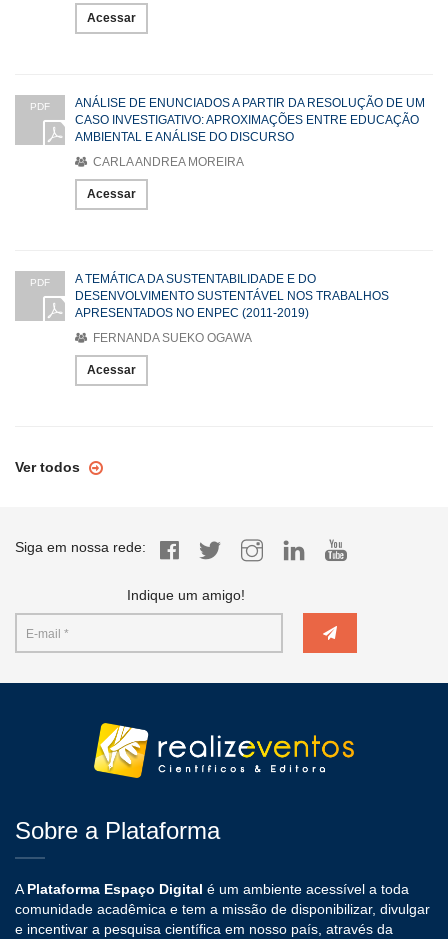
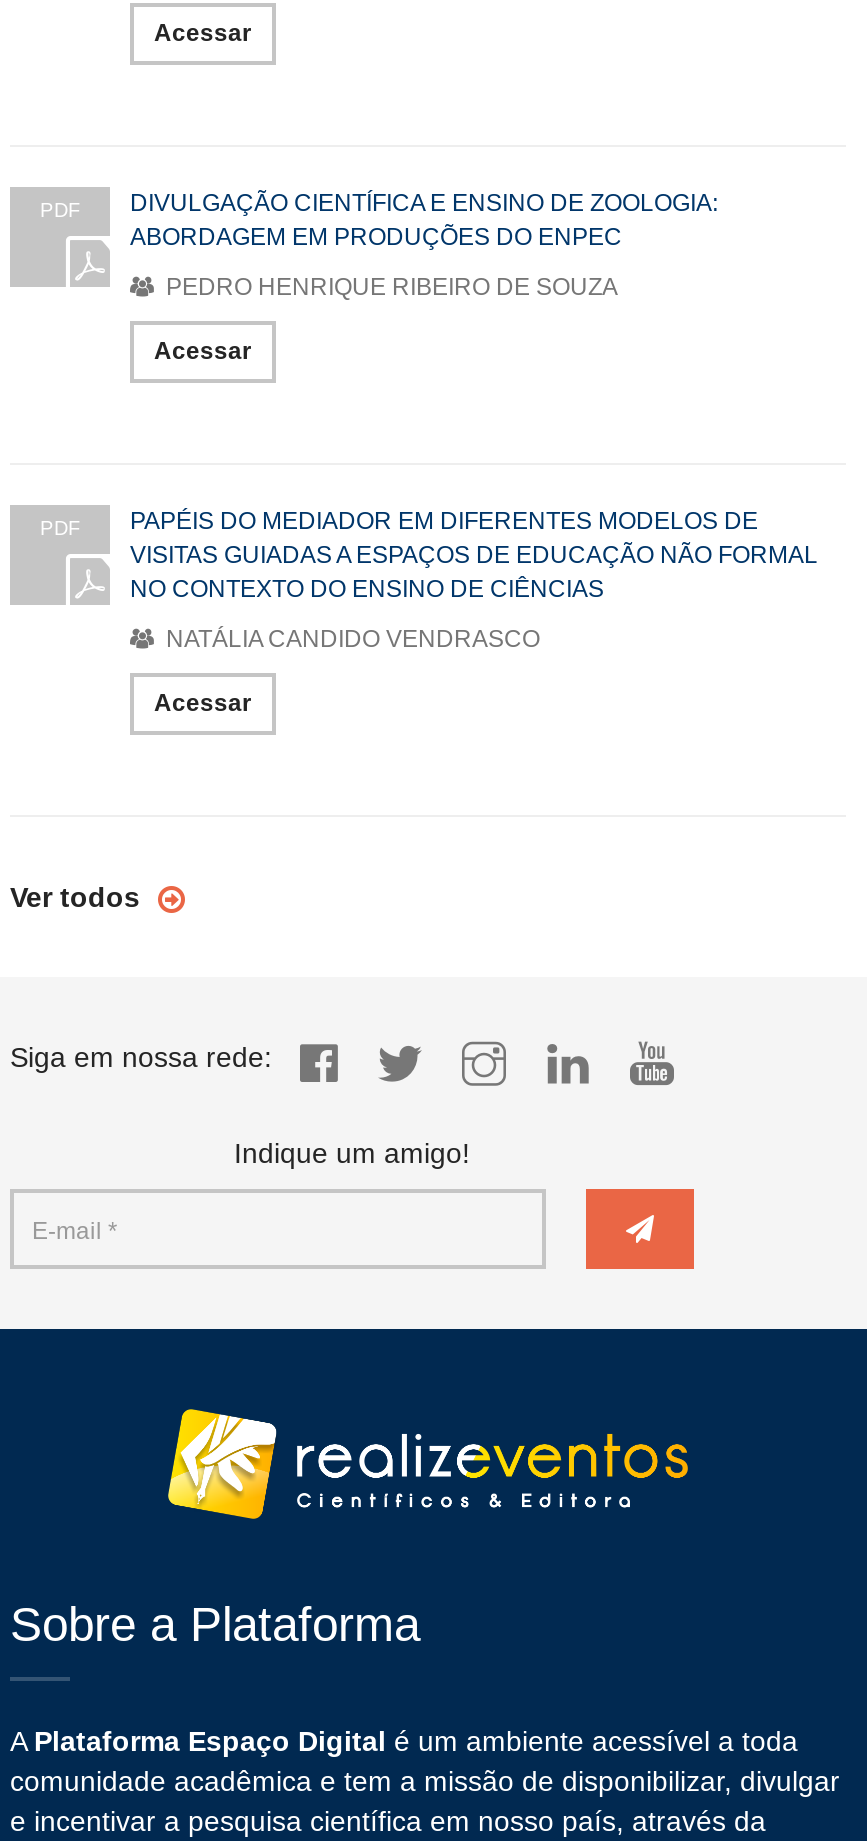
[75,96,425,144] ANÁLISE DE ENUNCIADOS A PARTIR DA RESOLUÇÃO DE UM | CASO INVESTIGATIVO: APROXIMAÇÕES ENTRE EDUCAÇÃO | AMBIENTAL E ANÁLISE DO DISCURSO -> [130,189,718,251] DIVULGAÇÃO CIENTÍFICA E ENSINO DE ZOOLOGIA: | ABORDAGEM EM PRODUÇÕES DO ENPEC
[90,155,244,169] CARLA ANDREA MOREIRA -> [160,273,618,301] PEDRO HENRIQUE RIBEIRO DE SOUZA
[75,272,389,320] A TEMÁTICA DA SUSTENTABILIDADE E DO | DESENVOLVIMENTO SUSTENTÁVEL NOS TRABALHOS | APRESENTADOS NO ENPEC (2011-2019) -> [130,507,818,603] PAPÉIS DO MEDIADOR EM DIFERENTES MODELOS DE | VISITAS GUIADAS A ESPAÇOS DE EDUCAÇÃO NÃO FORMAL | NO CONTEXTO DO ENSINO DE CIÊNCIAS
[90,331,252,345] FERNANDA SUEKO OGAWA -> [160,625,540,653] NATÁLIA CANDIDO VENDRASCO

